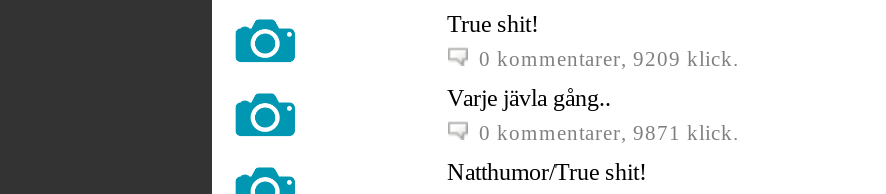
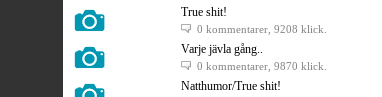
[479,48,739,70] 0 kommentarer, 9209 klick. -> [196,24,326,35] 0 kommentarer, 9208 klick.
[479,122,739,144] 0 kommentarer, 9871 klick. -> [196,61,326,72] 0 kommentarer, 9870 klick.

